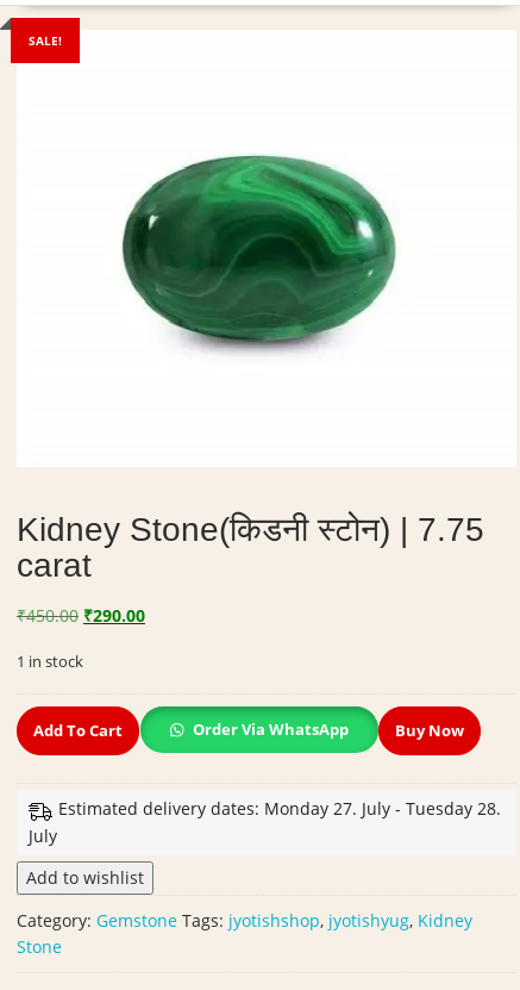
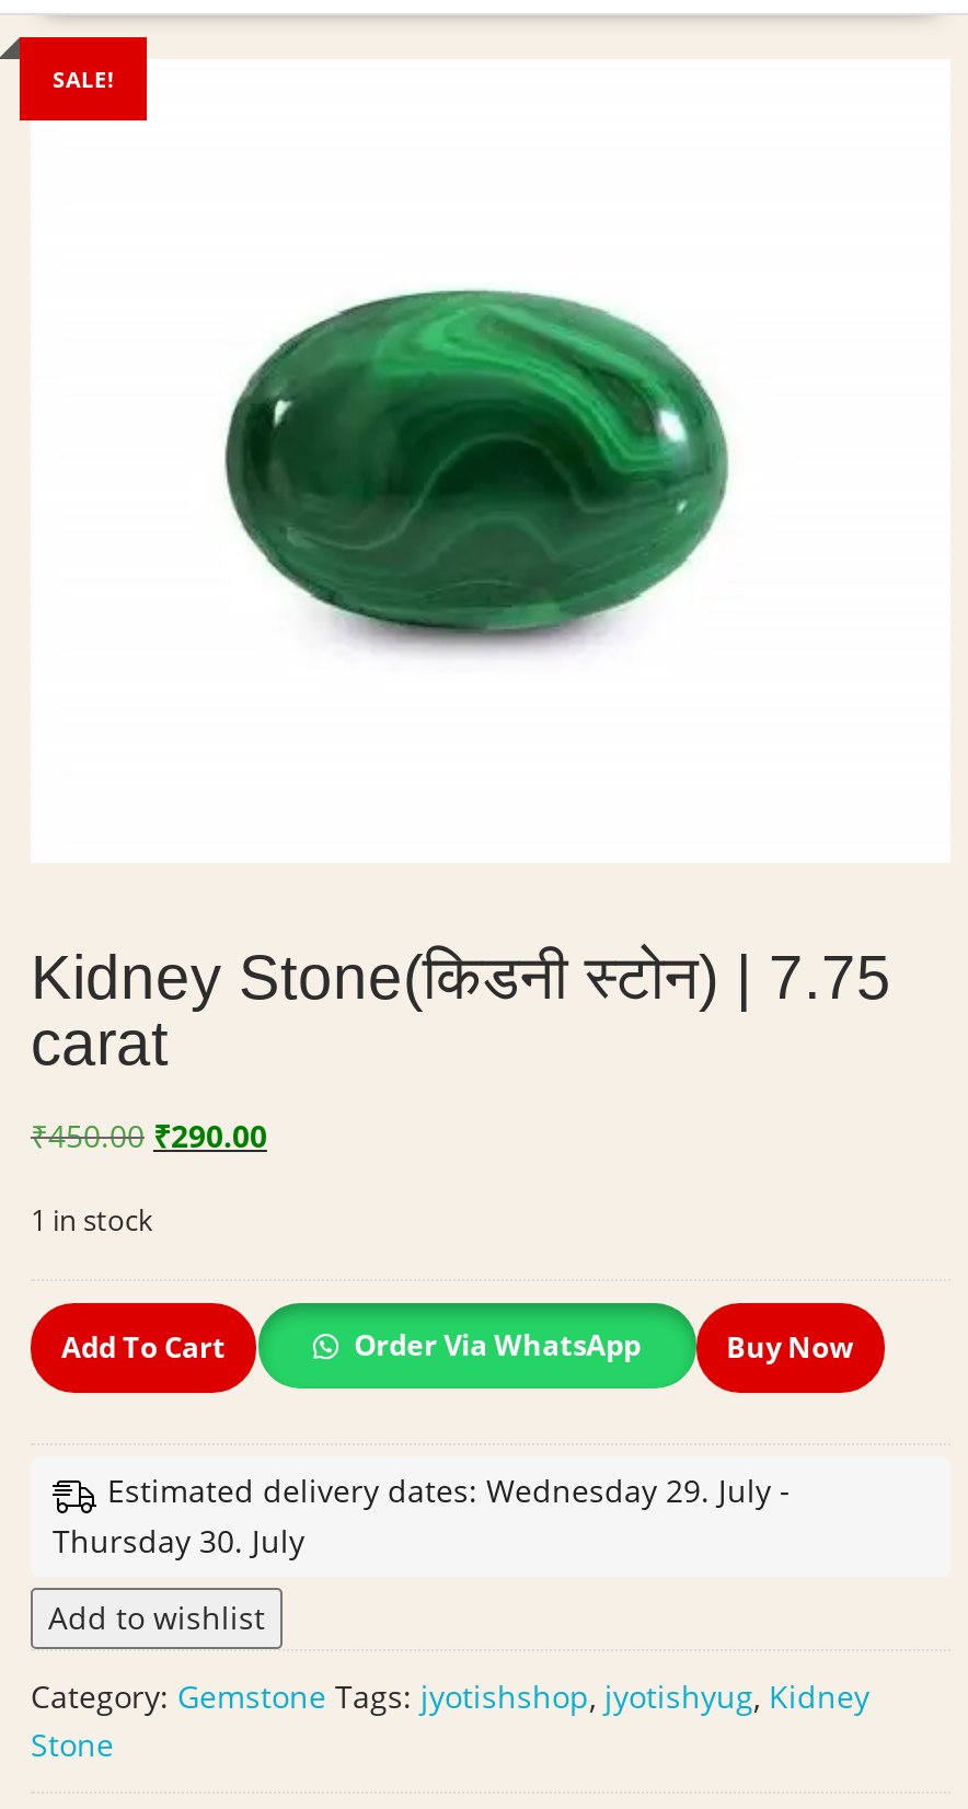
[29,797,501,847] Estimated delivery dates: Monday 27. July - Tuesday 28. | July -> [53,1470,791,1561] Estimated delivery dates: Wednesday 29. July - | Thursday 30. July

